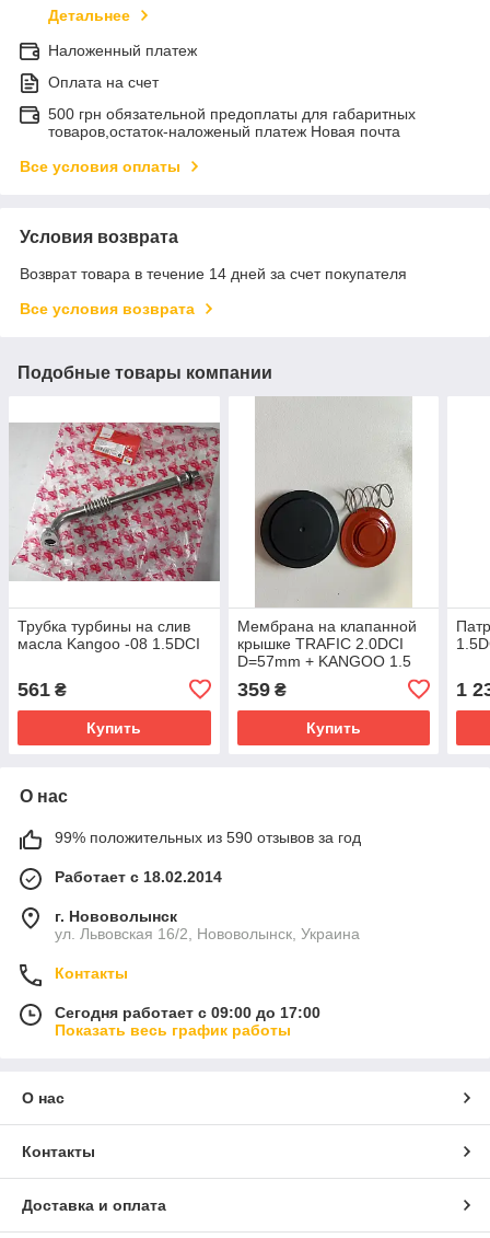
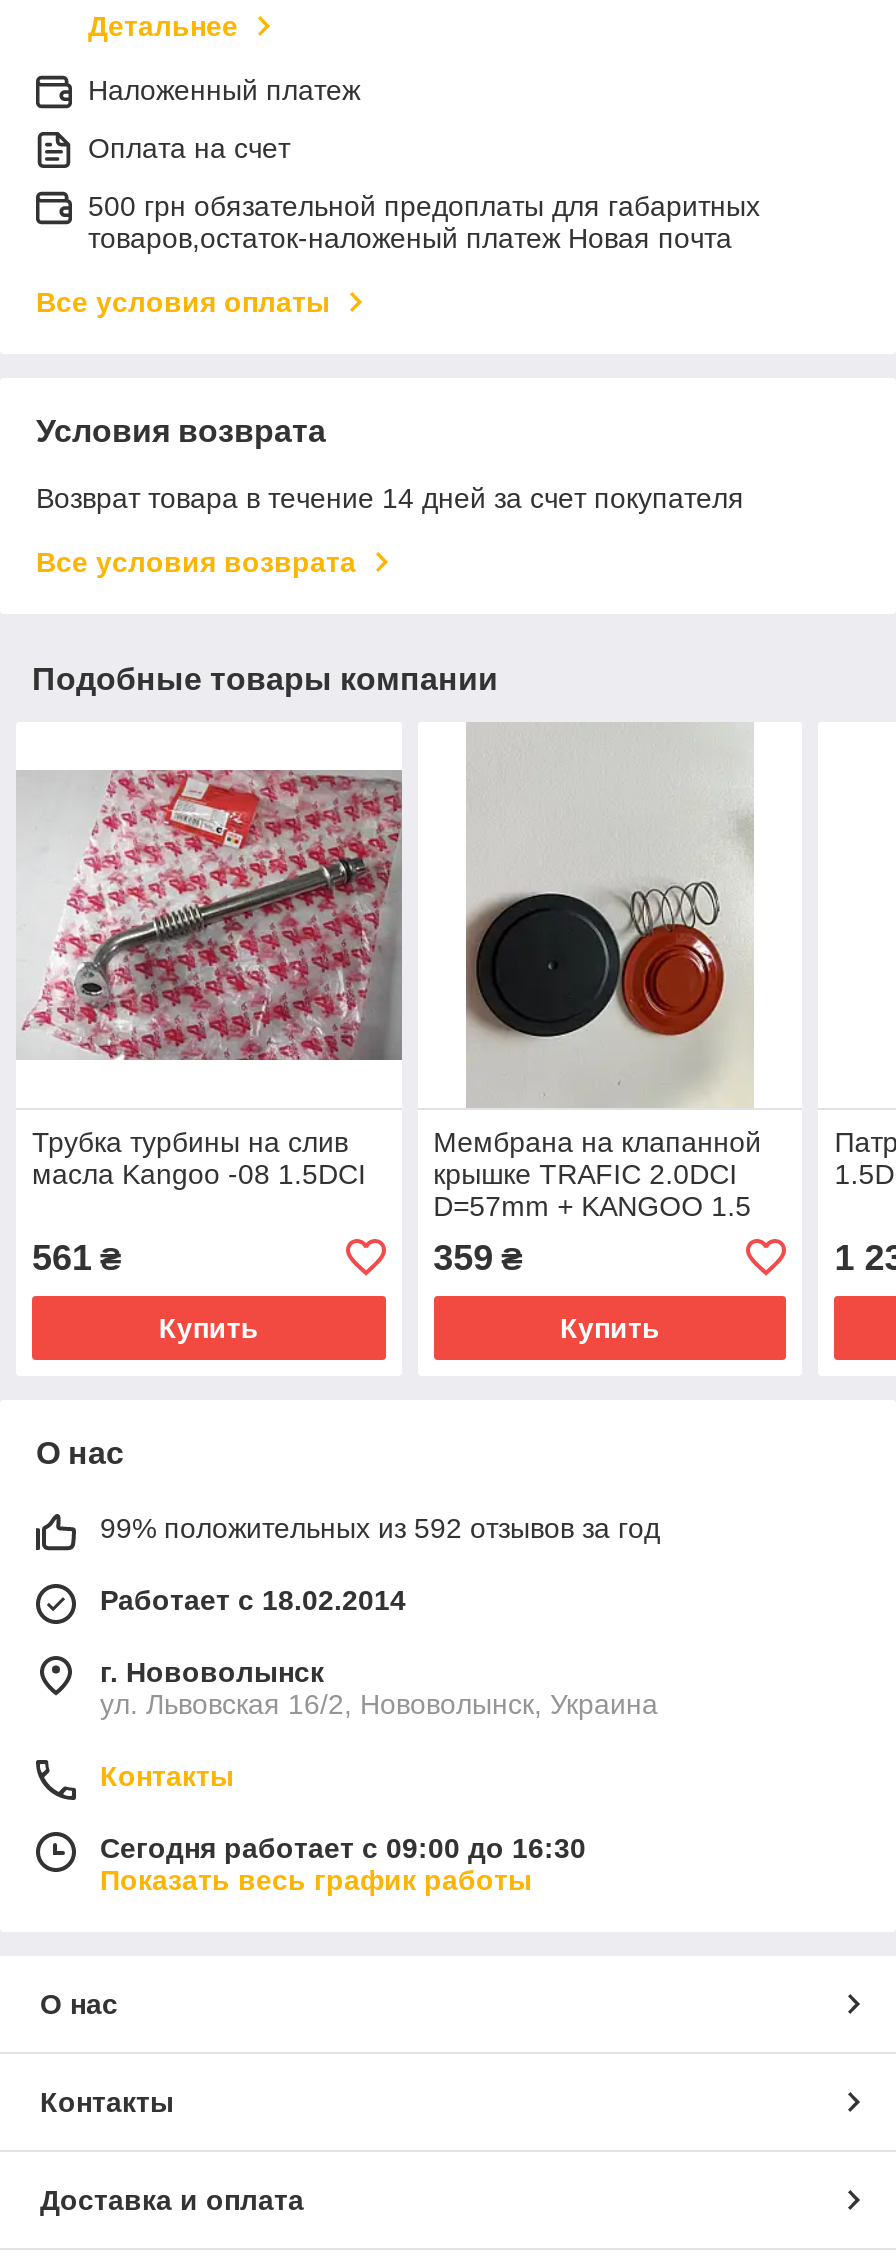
[55,828,361,846] 99% положительных из 590 отзывов за год -> [100,1512,660,1544] 99% положительных из 592 отзывов за год
[55,1004,320,1021] Сегодня работает с 09:00 до 17:00 -> [100,1832,586,1864] Сегодня работает с 09:00 до 16:30

